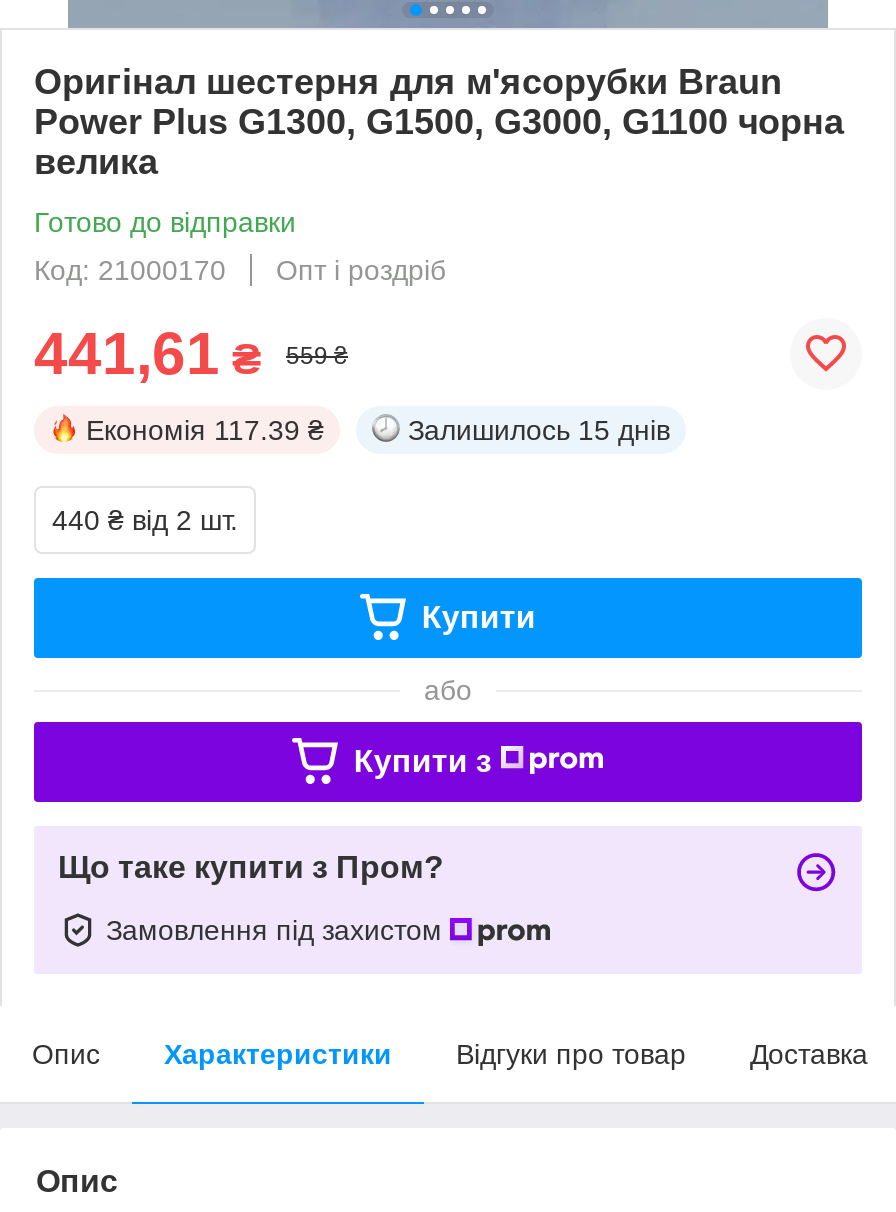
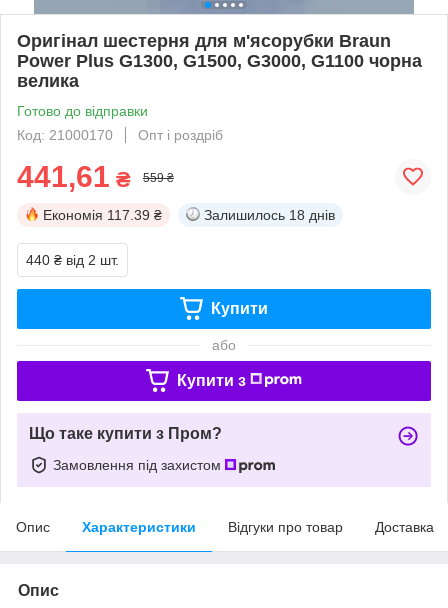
[408,414,670,446] Залишилось 15 днів -> [204,207,335,223] Залишилось 18 днів

